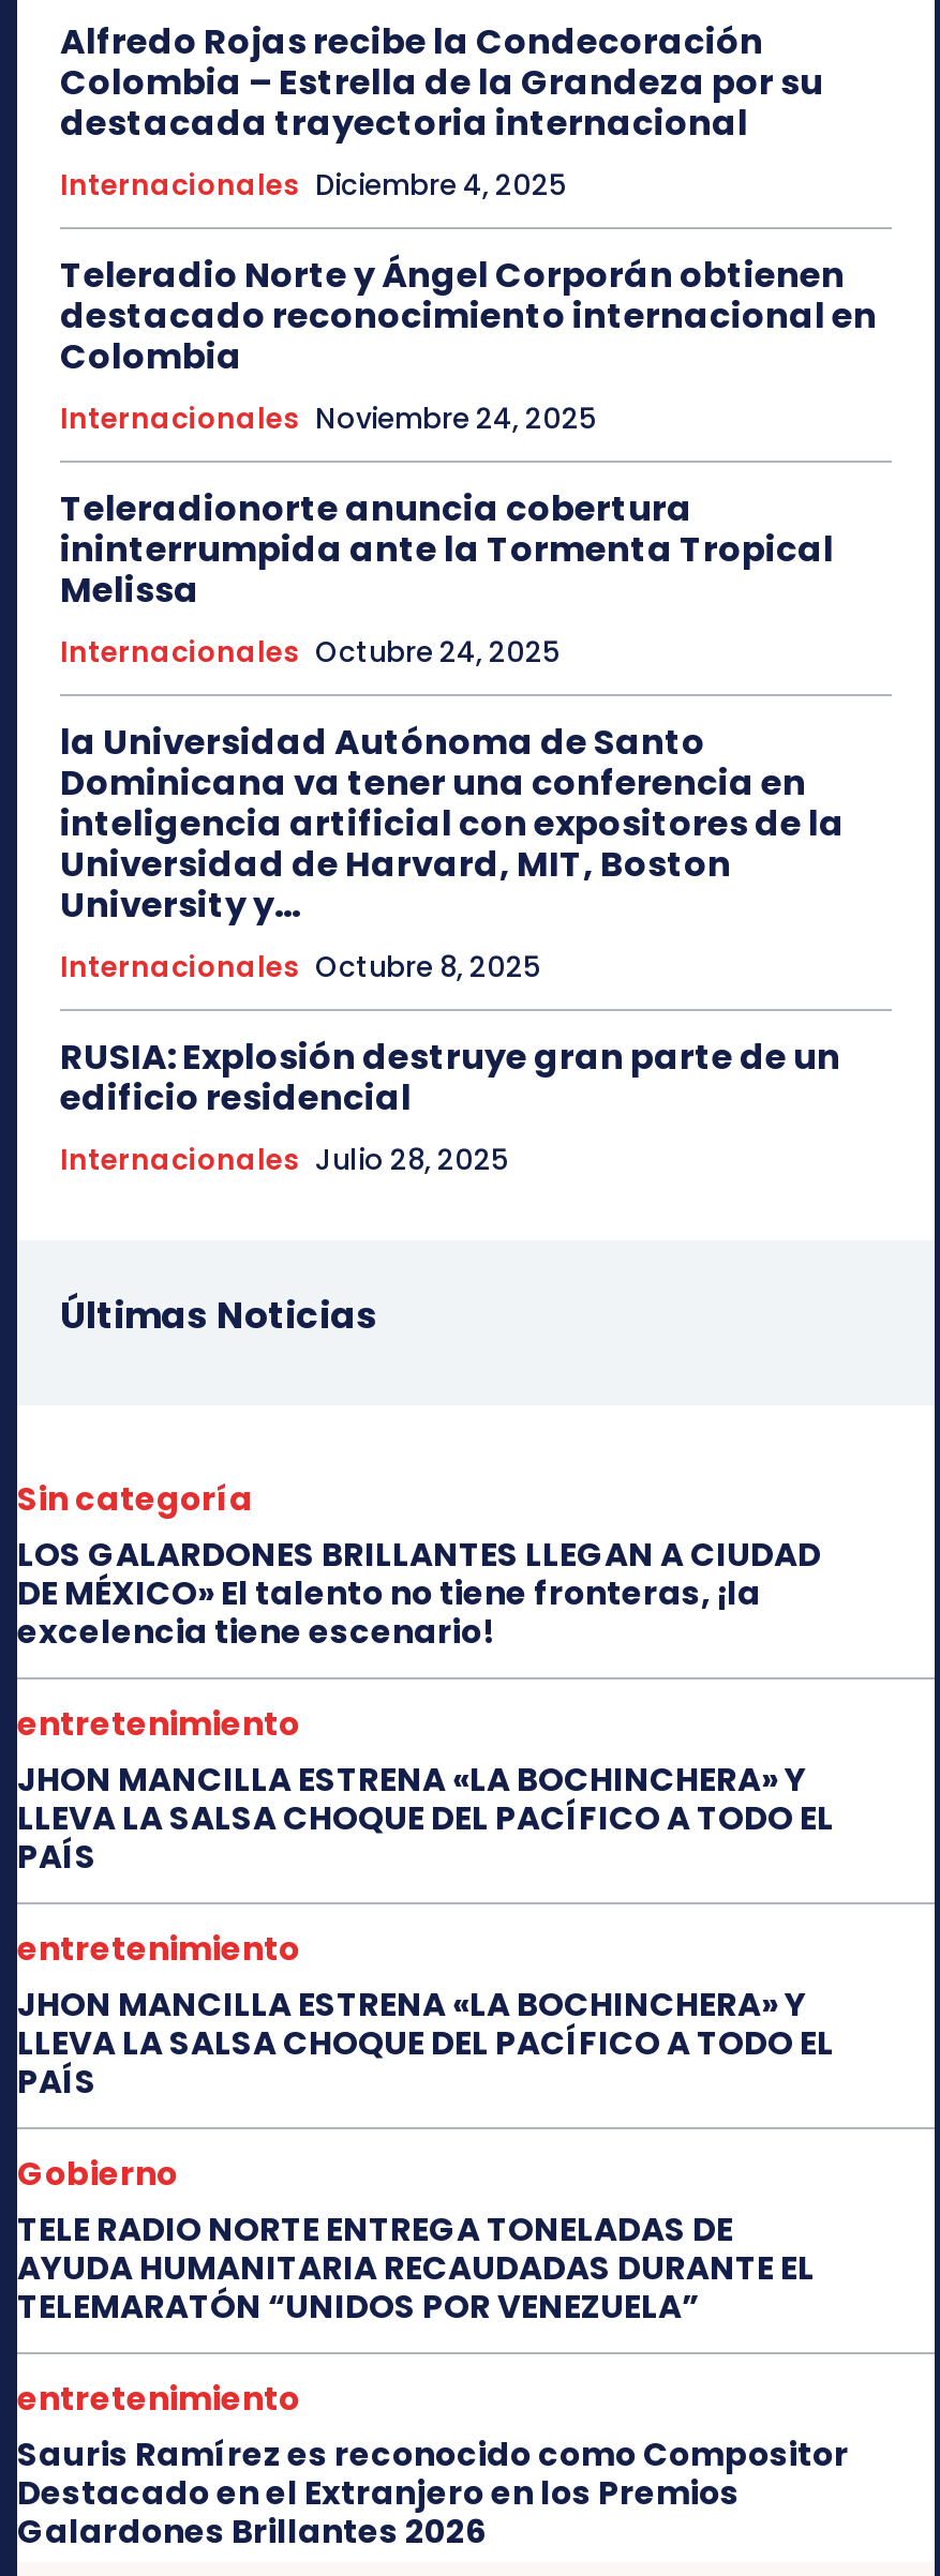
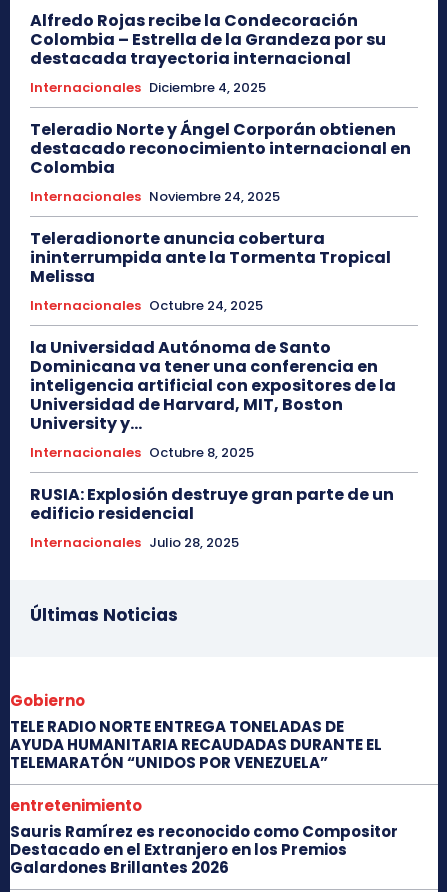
[17,1477,834,2105] Sin categoría | LOS GALARDONES BRILLANTES LLEGAN A CIUDAD | DE MÉXICO» El talento no tiene fronteras, ¡la | excelencia tiene escenario! | entretenimiento | JHON MANCILLA ESTRENA «LA BOCHINCHERA» Y | LLEVA LA SALSA CHOQUE DEL PACÍFICO A TODO EL | PAÍS | entretenimiento | JHON MANCILLA ESTRENA «LA BOCHINCHERA» Y | LLEVA LA SALSA CHOQUE DEL PACÍFICO A TODO EL | PAÍS -> none

